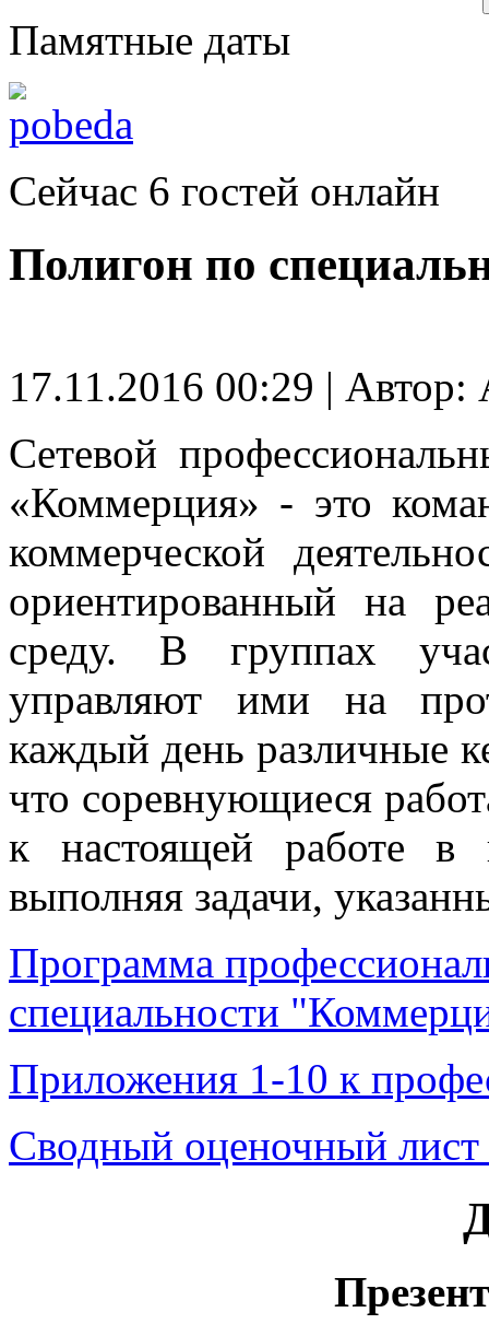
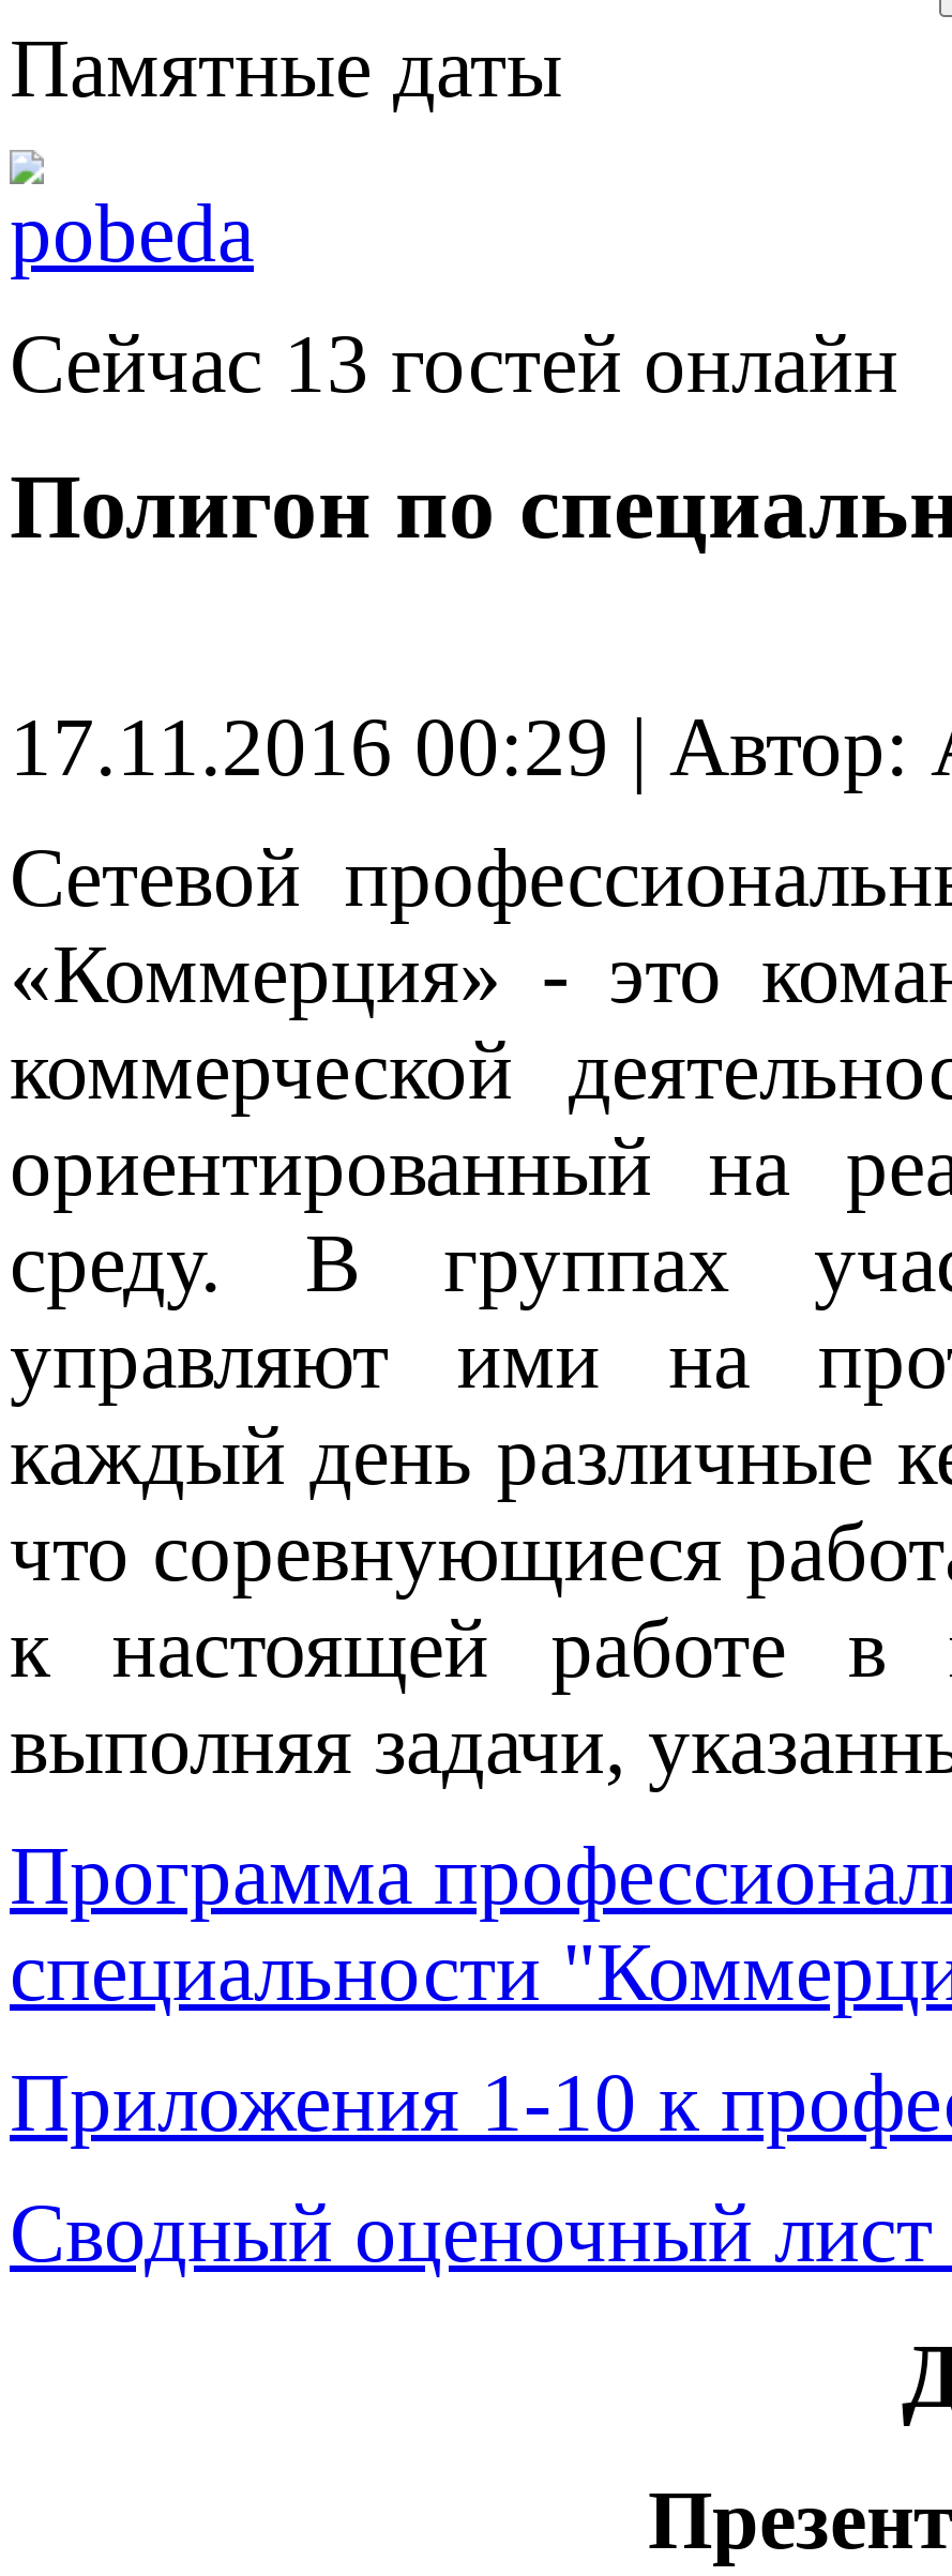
[9,167,440,214] Сейчас 6 гостей онлайн -> [10,317,898,409] Сейчас 13 гостей онлайн

